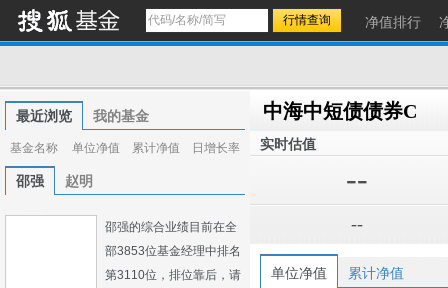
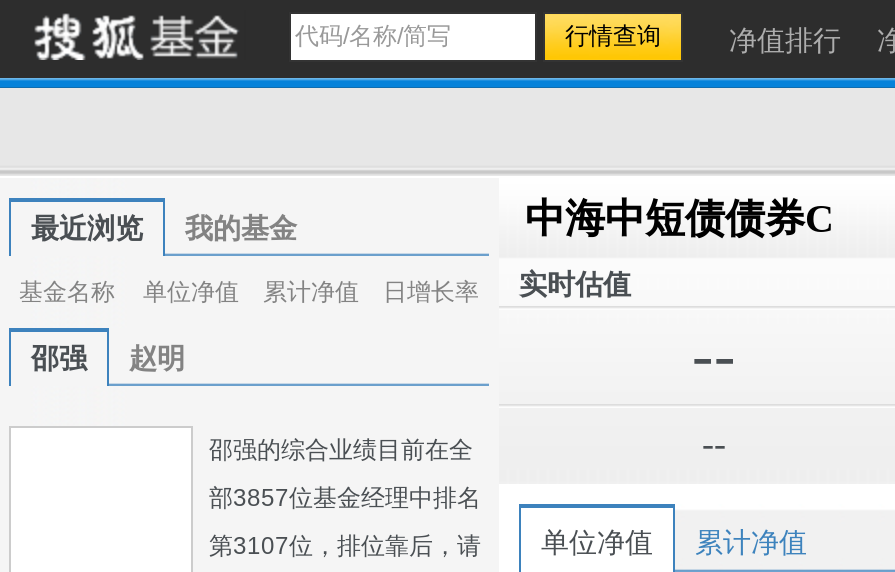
[105,244,241,258] 部3853位基金经理中排名 -> [209,484,481,512] 部3857位基金经理中排名
[105,268,241,282] 第3110位，排位靠后，请 -> [209,532,481,560] 第3107位，排位靠后，请

